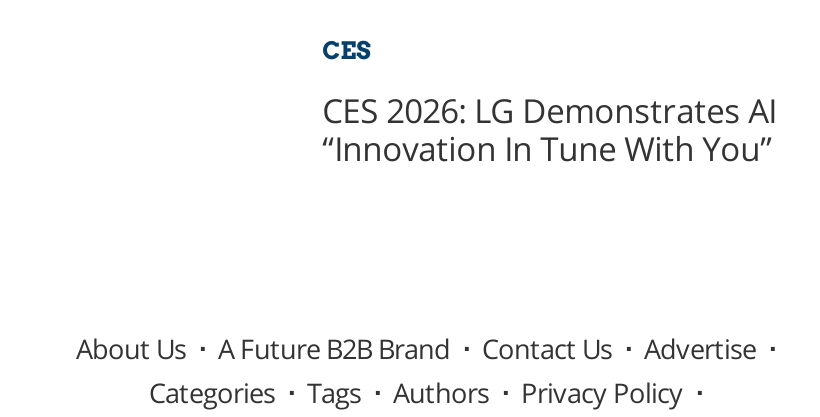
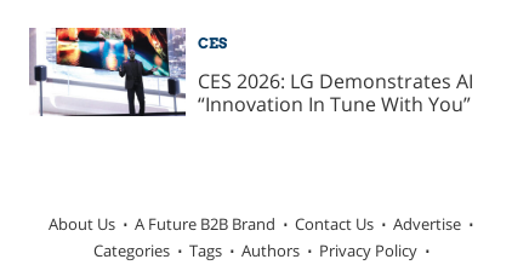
none -> [28,27,187,117] [image]

